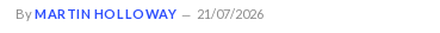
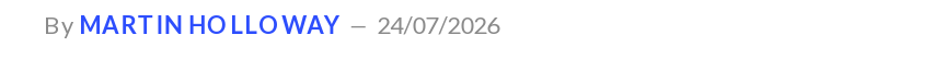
[16,6,264,22] By MARTIN HOLLOWAY 21/07/2026 -> [44,11,500,39] By MARTIN HOLLOWAY 24/07/2026

